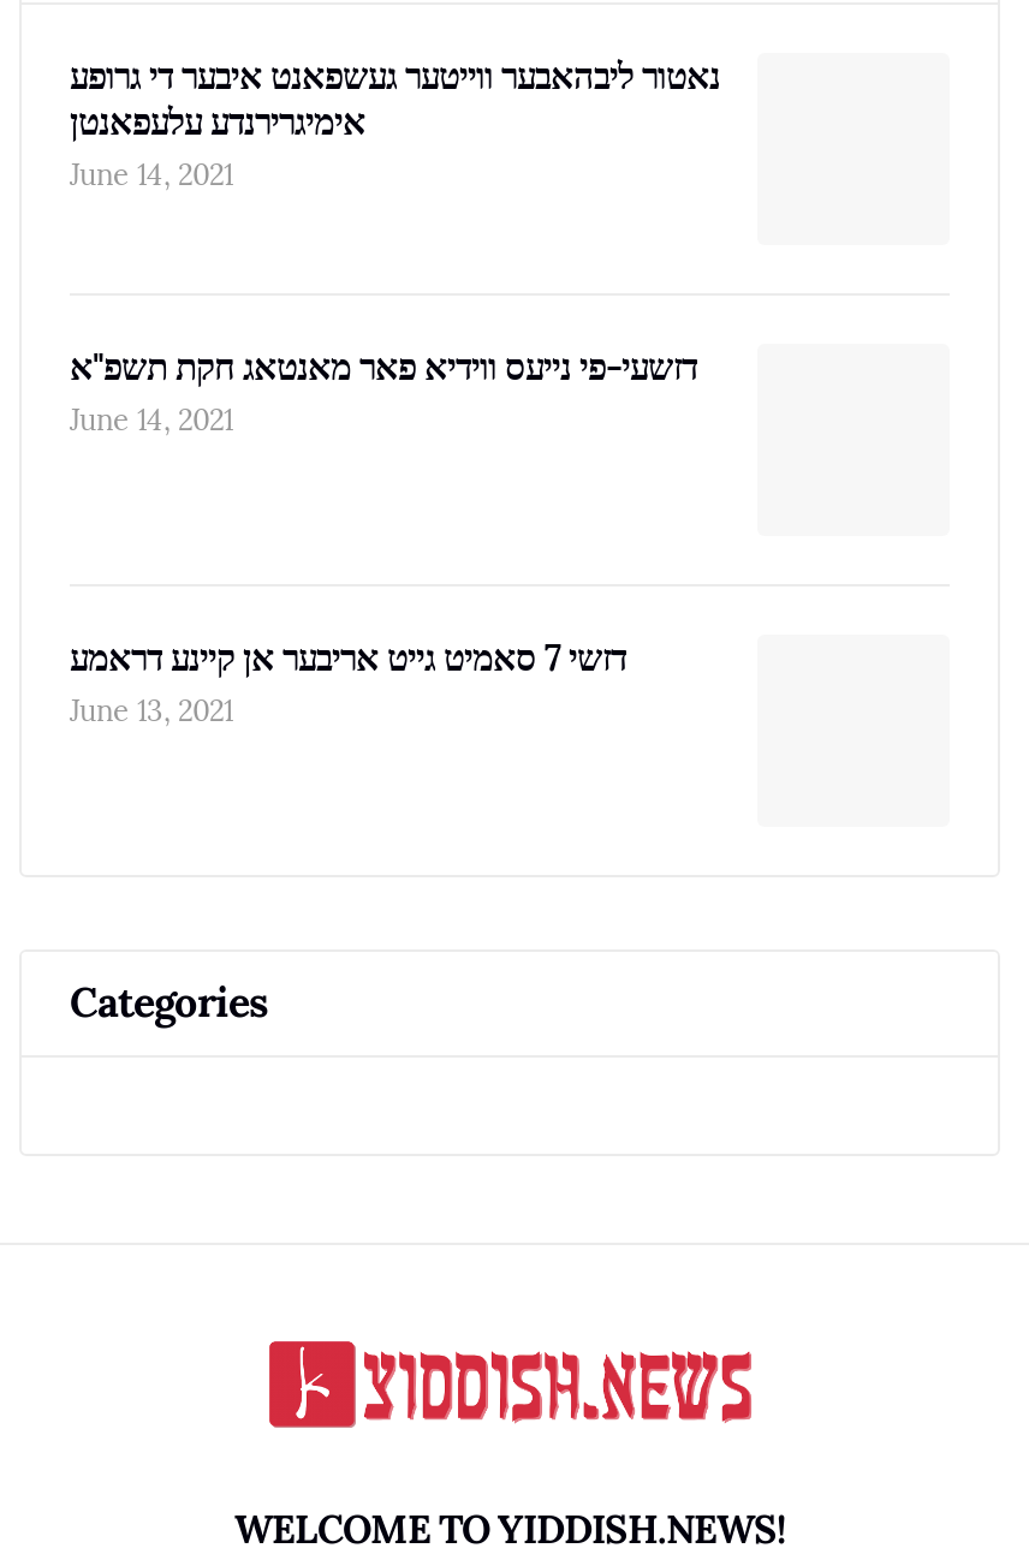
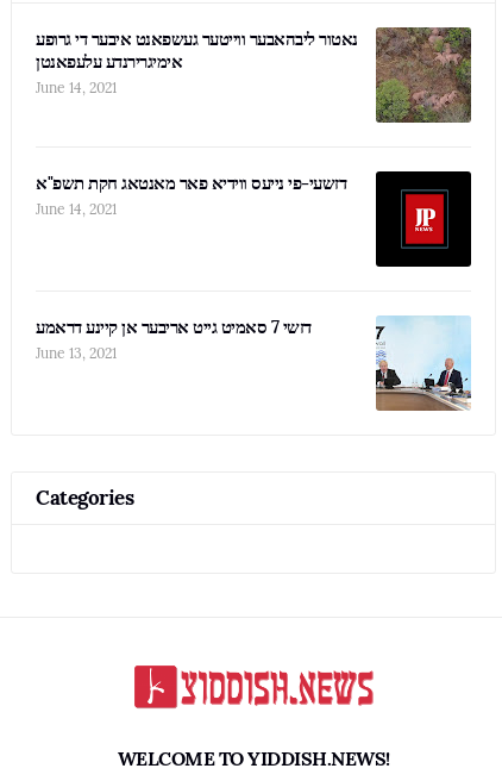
none -> [375,26,472,124] [image]
none -> [375,170,472,268] [image]
none -> [375,315,472,412] [image]

